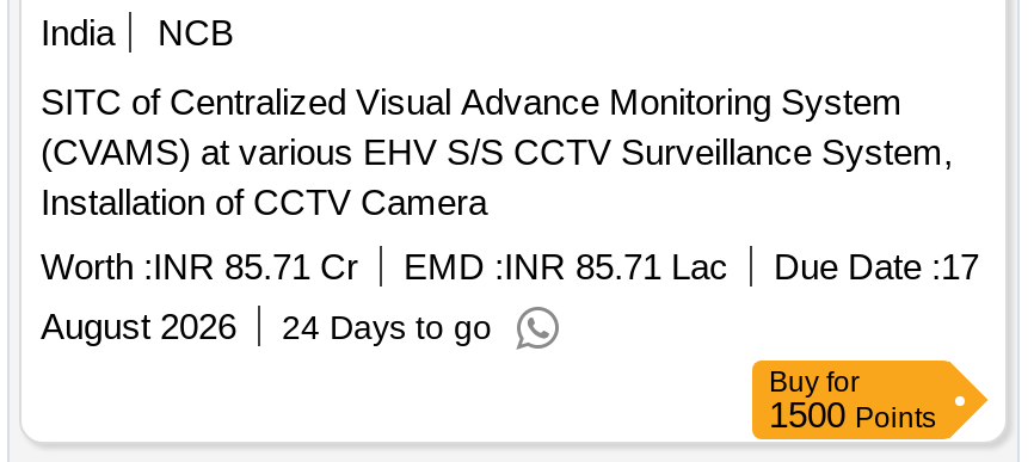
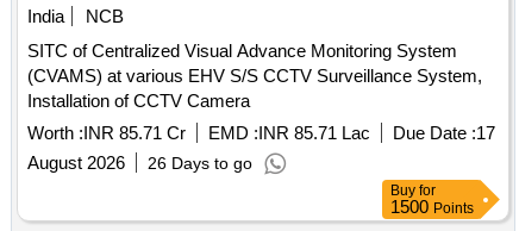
[41,306,492,347] August 2026 24 Days to go -> [27,153,252,173] August 2026 26 Days to go

